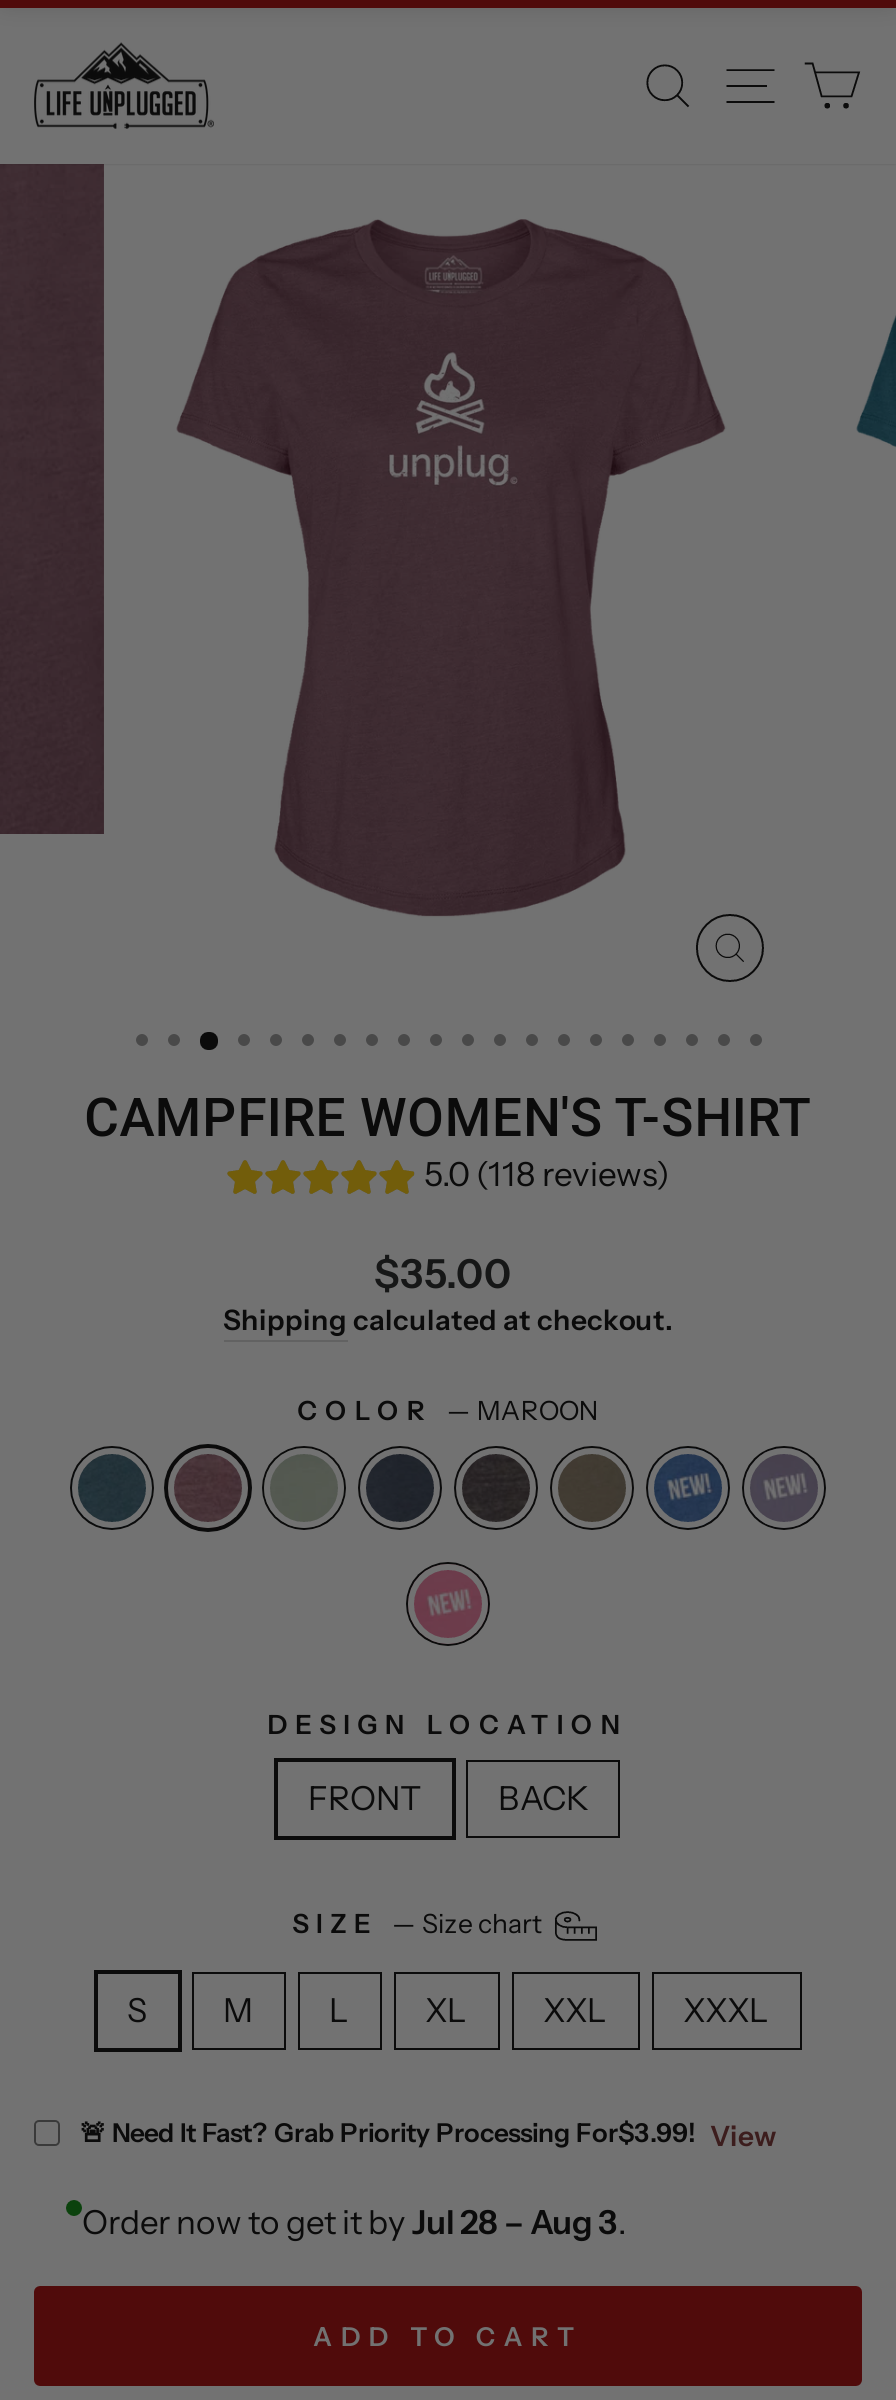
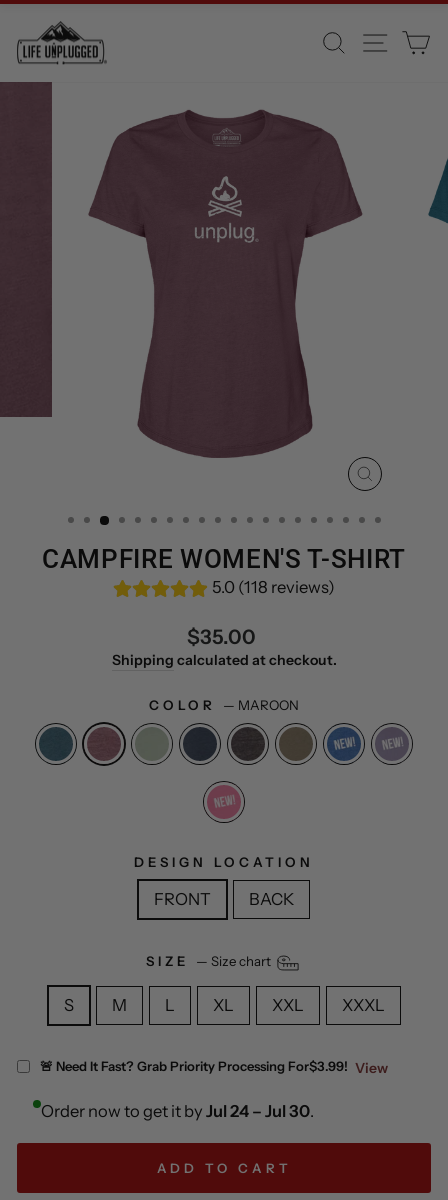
[82,2203,626,2243] Order now to get it by Jul 28 – Aug 3. -> [41,1101,314,1121] Order now to get it by Jul 24 – Jul 30.

